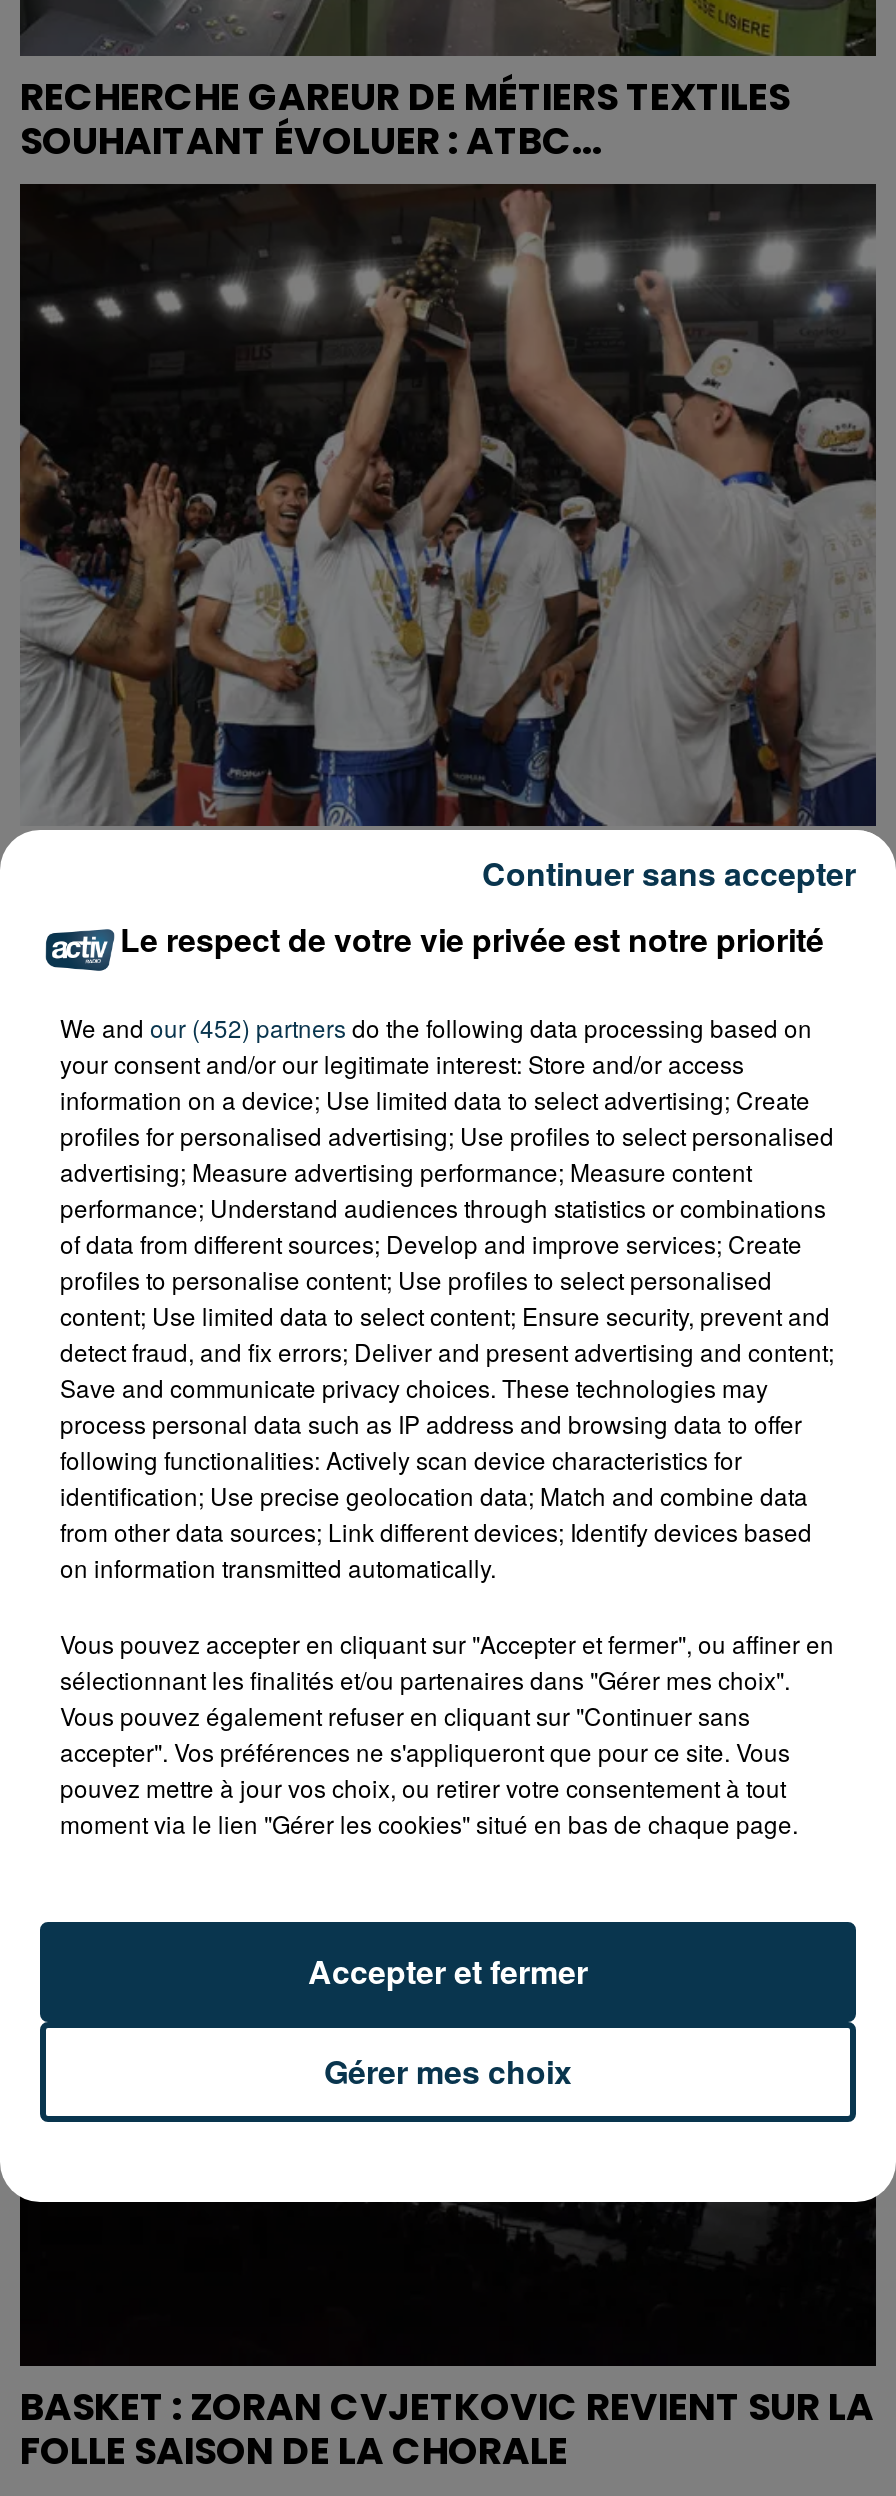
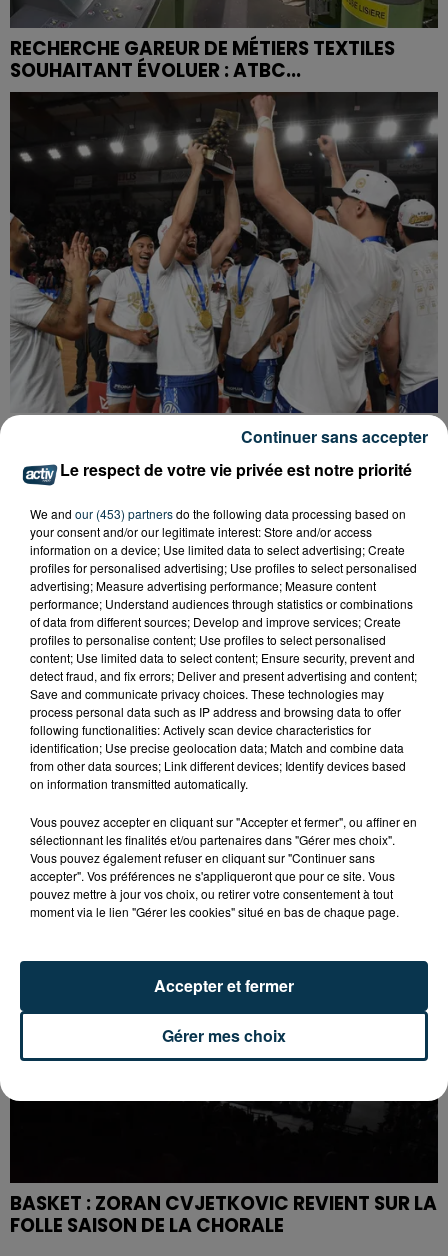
[60,1009,812,1043] We and our (452) partners do the following data processing based on -> [30,504,406,521] We and our (453) partners do the following data processing based on

